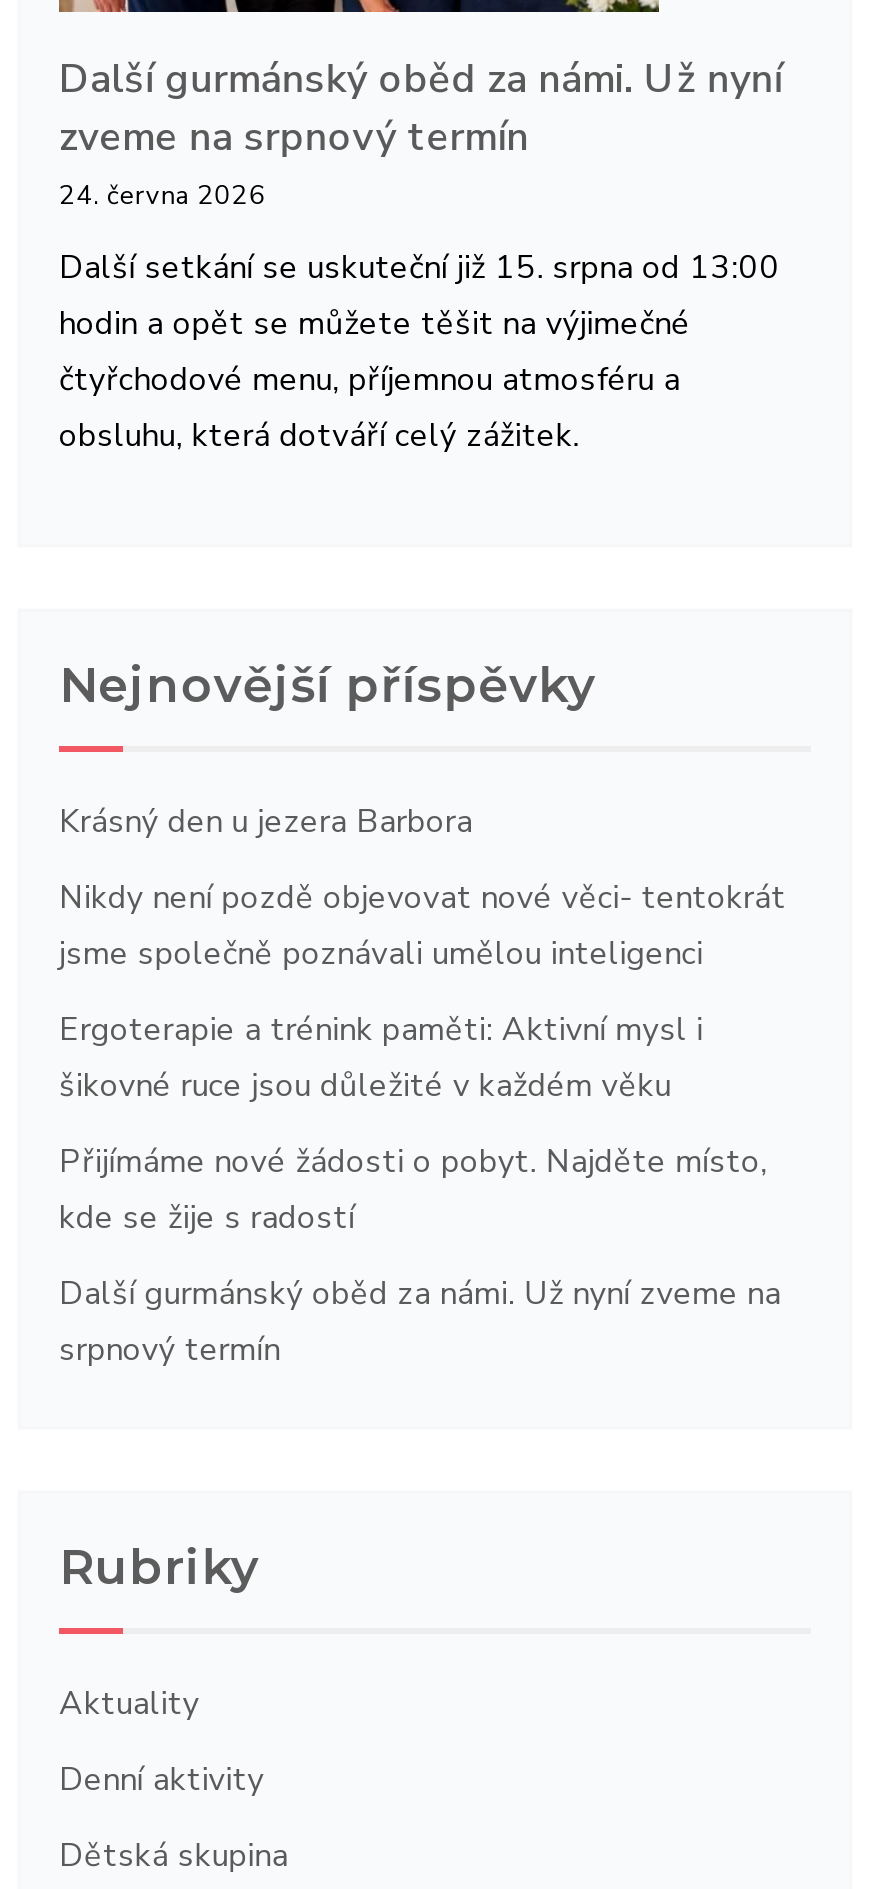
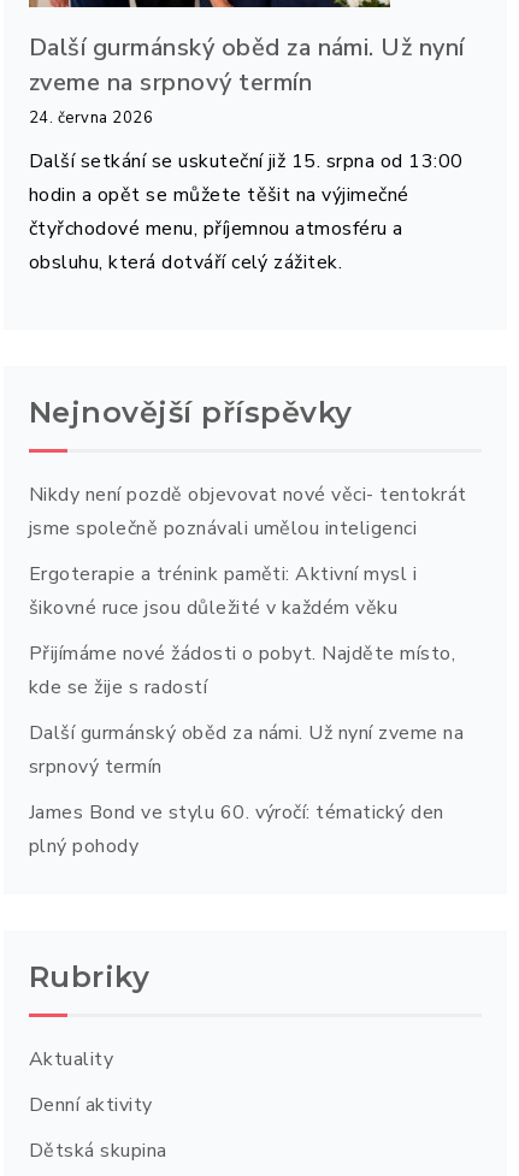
[59,799,473,843] Krásný den u jezera Barbora -> none
moved [59,875,786,1371] -> [29,481,467,780]: Nikdy není pozdě objevovat nové věci- tentokrát | jsme společně poznávali umělou inteligenci | Ergoterapie a trénink paměti: Aktivní mysl i | šikovné ruce jsou důležité v každém věku | Přijímáme nové žádosti o pobyt. Najděte místo, | kde se žije s radostí | Další gurmánský oběd za námi. Už nyní zveme na | srpnový termín
none -> [29,799,444,859] James Bond ve stylu 60. výročí: tématický den | plný pohody

